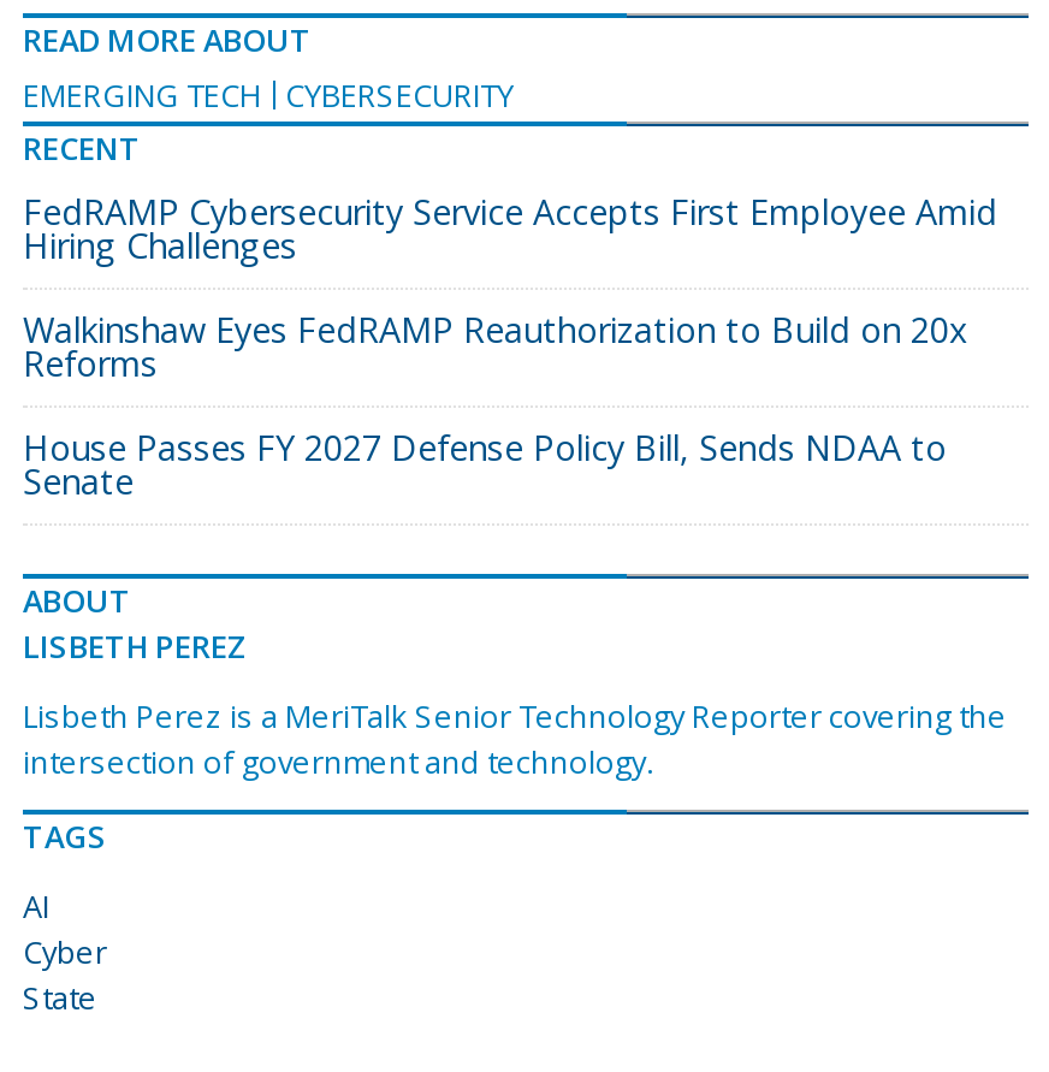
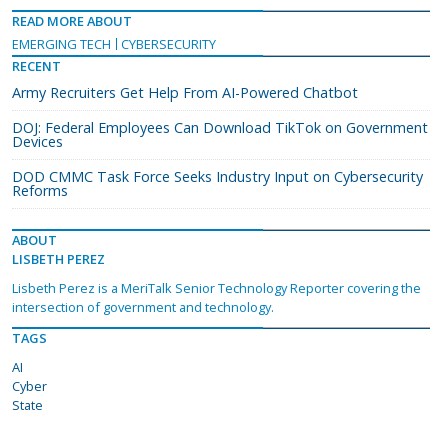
[23,188,997,352] FedRAMP Cybersecurity Service Accepts First Employee Amid | Hiring Challenges | Walkinshaw Eyes FedRAMP Reauthorization to Build on 20x -> [12,83,428,186] Army Recruiters Get Help From AI-Powered Chatbot | DOJ: Federal Employees Can Download TikTok on Government | Devices | DOD CMMC Task Force Seeks Industry Input on Cybersecurity
moved [23,340,158,386] -> [12,181,68,200]: Reforms
[23,424,947,504] House Passes FY 2027 Defense Policy Bill, Sends NDAA to | Senate -> none

